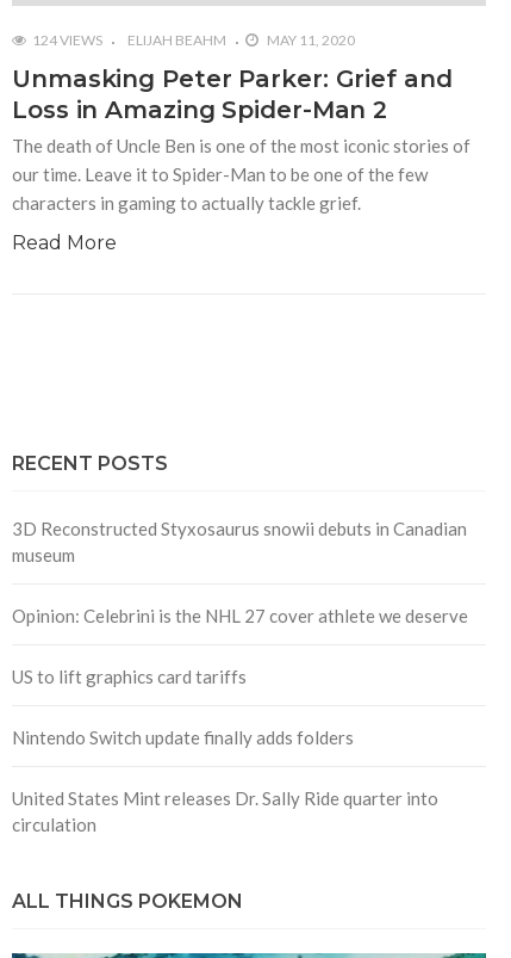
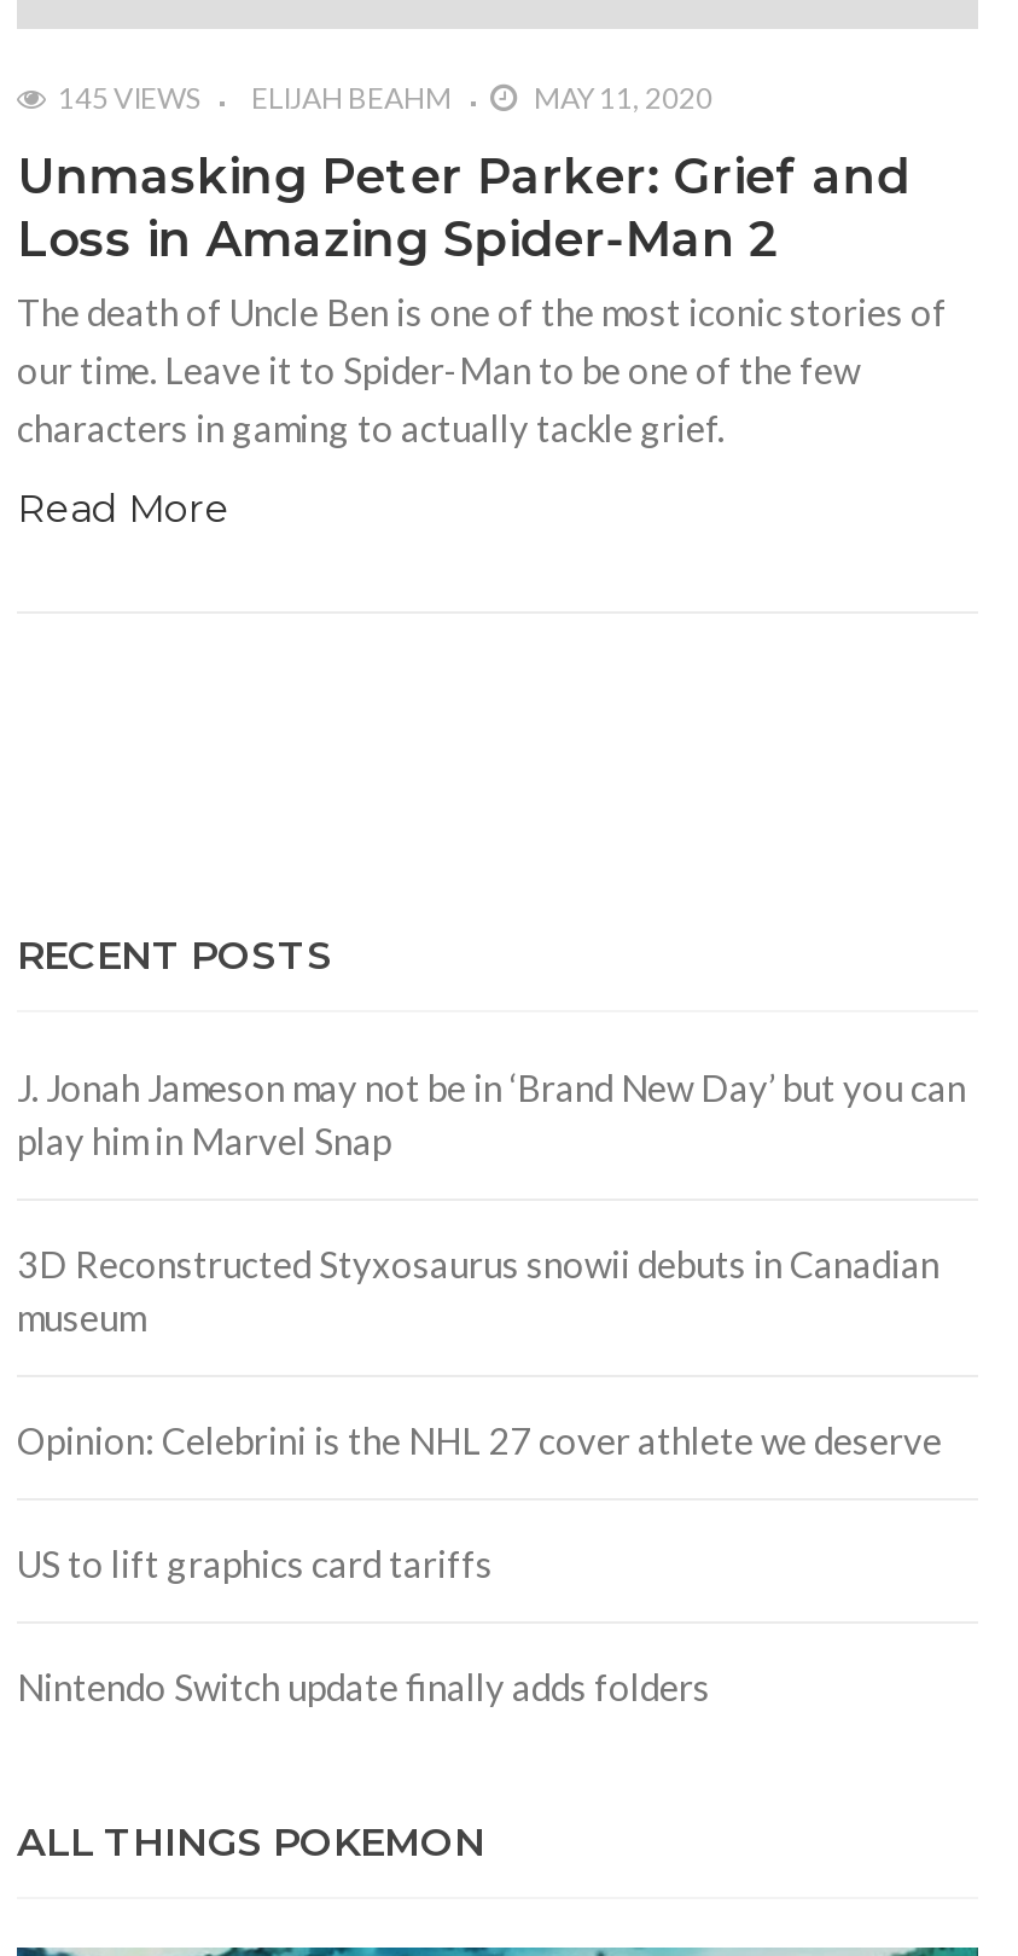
[32,31,226,49] 124 VIEWS ELIJAH BEAHM -> [58,79,452,115] 145 VIEWS ELIJAH BEAHM
none -> [17,1064,966,1161] J. Jonah Jameson may not be in ‘Brand New Day’ but you can | play him in Marvel Snap
moved [12,518,468,748] -> [17,1241,942,1707]: 3D Reconstructed Styxosaurus snowii debuts in Canadian | museum | Opinion: Celebrini is the NHL 27 cover athlete we deserve | US to lift graphics card tariffs | Nintendo Switch update finally adds folders
[12,787,438,835] United States Mint releases Dr. Sally Ride quarter into | circulation -> none

